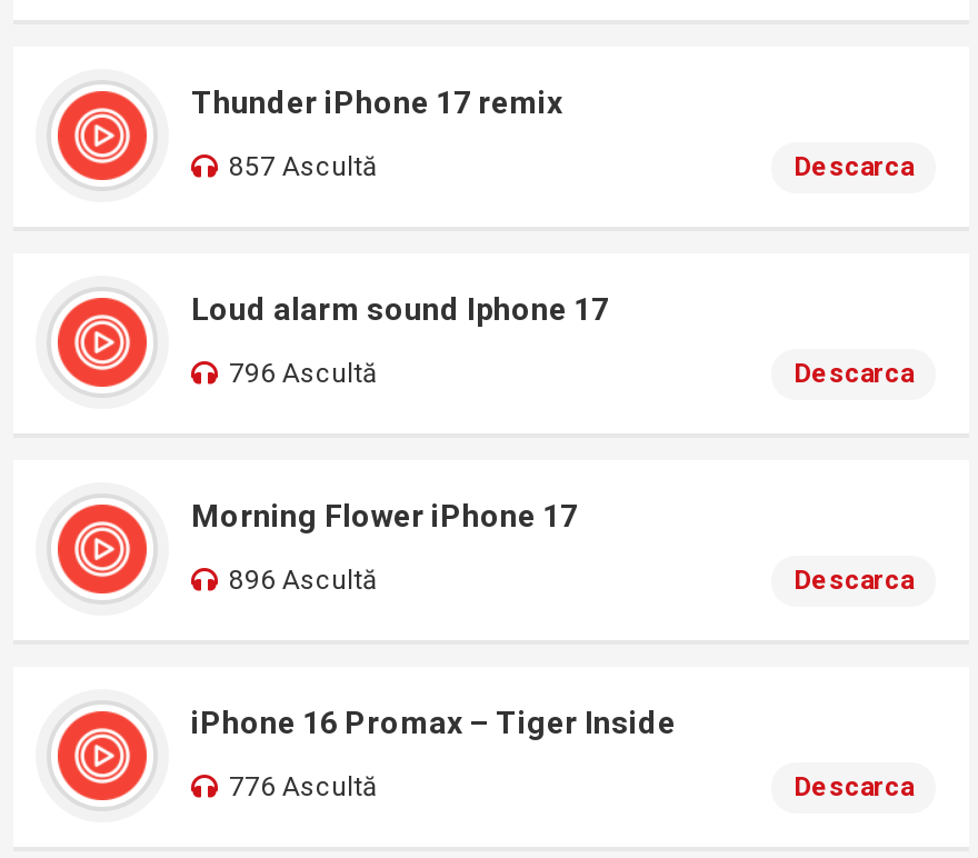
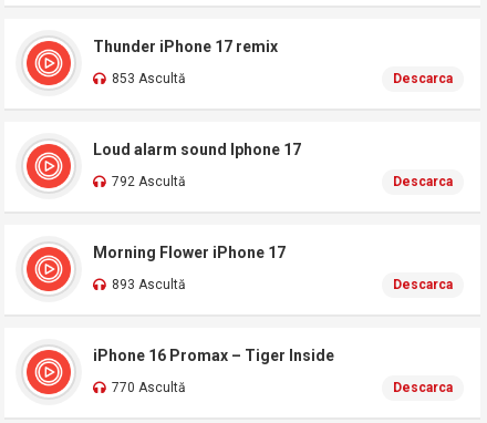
[229,151,378,182] 857 Ascultă -> [112,71,186,86] 853 Ascultă
[229,358,378,389] 796 Ascultă -> [112,174,186,189] 792 Ascultă
[229,565,378,596] 896 Ascultă -> [112,277,186,292] 893 Ascultă
[229,771,378,802] 776 Ascultă -> [112,380,186,395] 770 Ascultă

